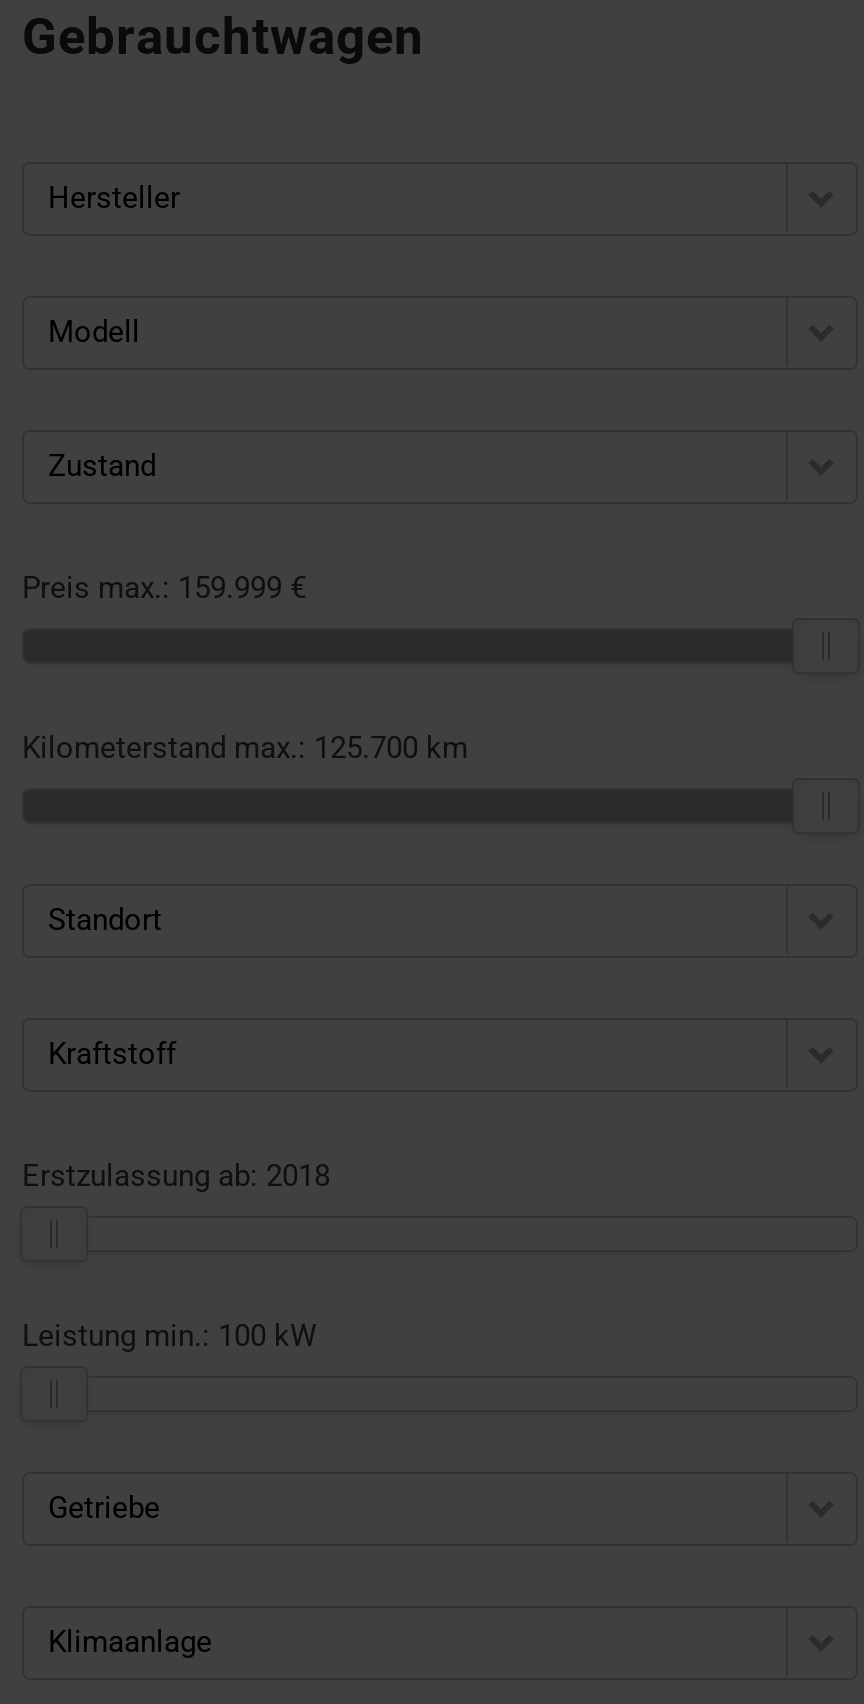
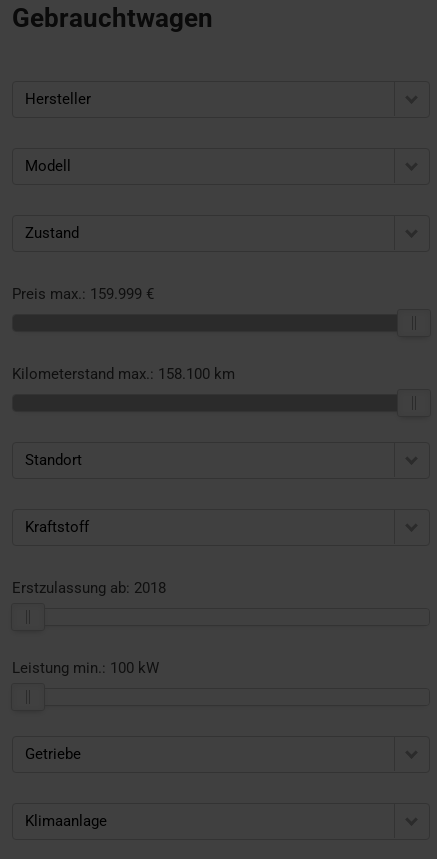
[22,730,468,766] Kilometerstand max.: 125.700 km -> [12,365,235,383] Kilometerstand max.: 158.100 km

